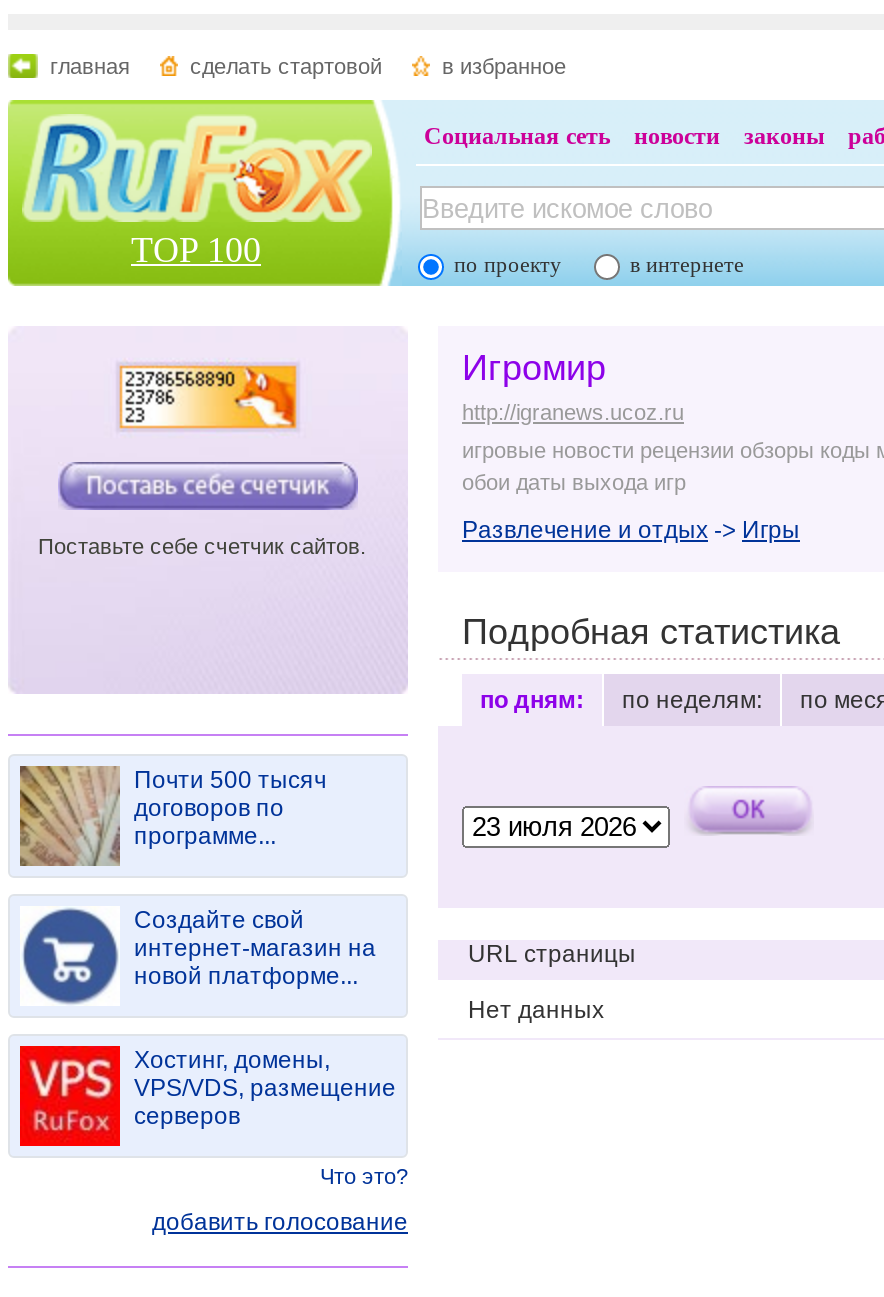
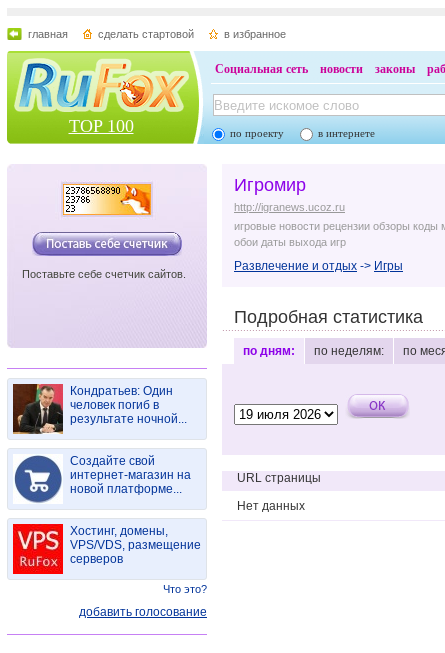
[18,764,326,866] [image] | Почти 500 тысяч | договоров по | программе... -> [12,383,187,434] [image] | Кондратьев: Один | человек погиб в | результате ночной...

